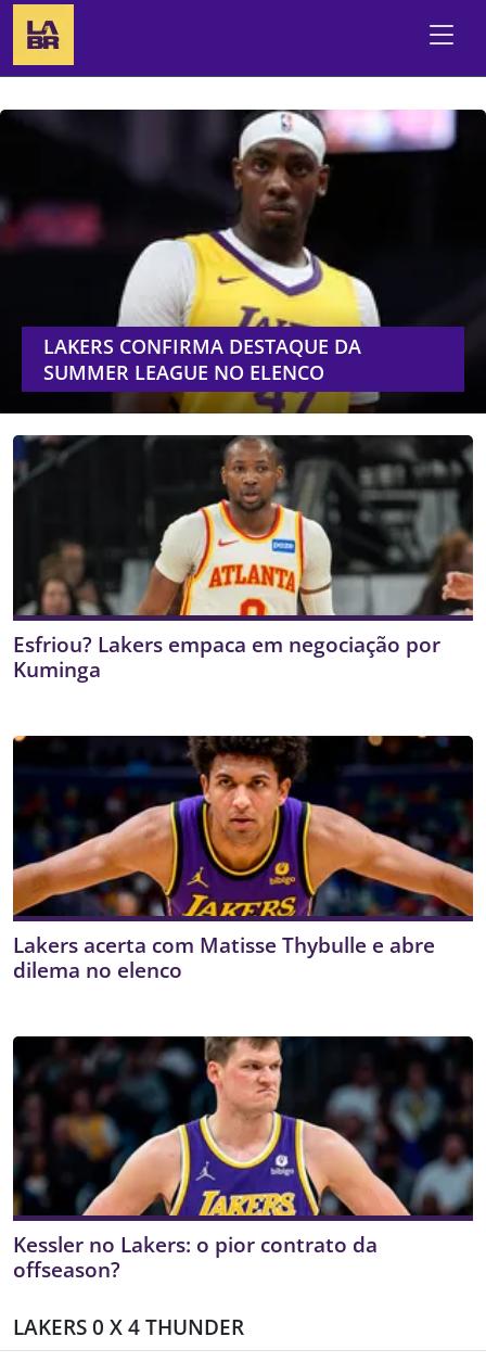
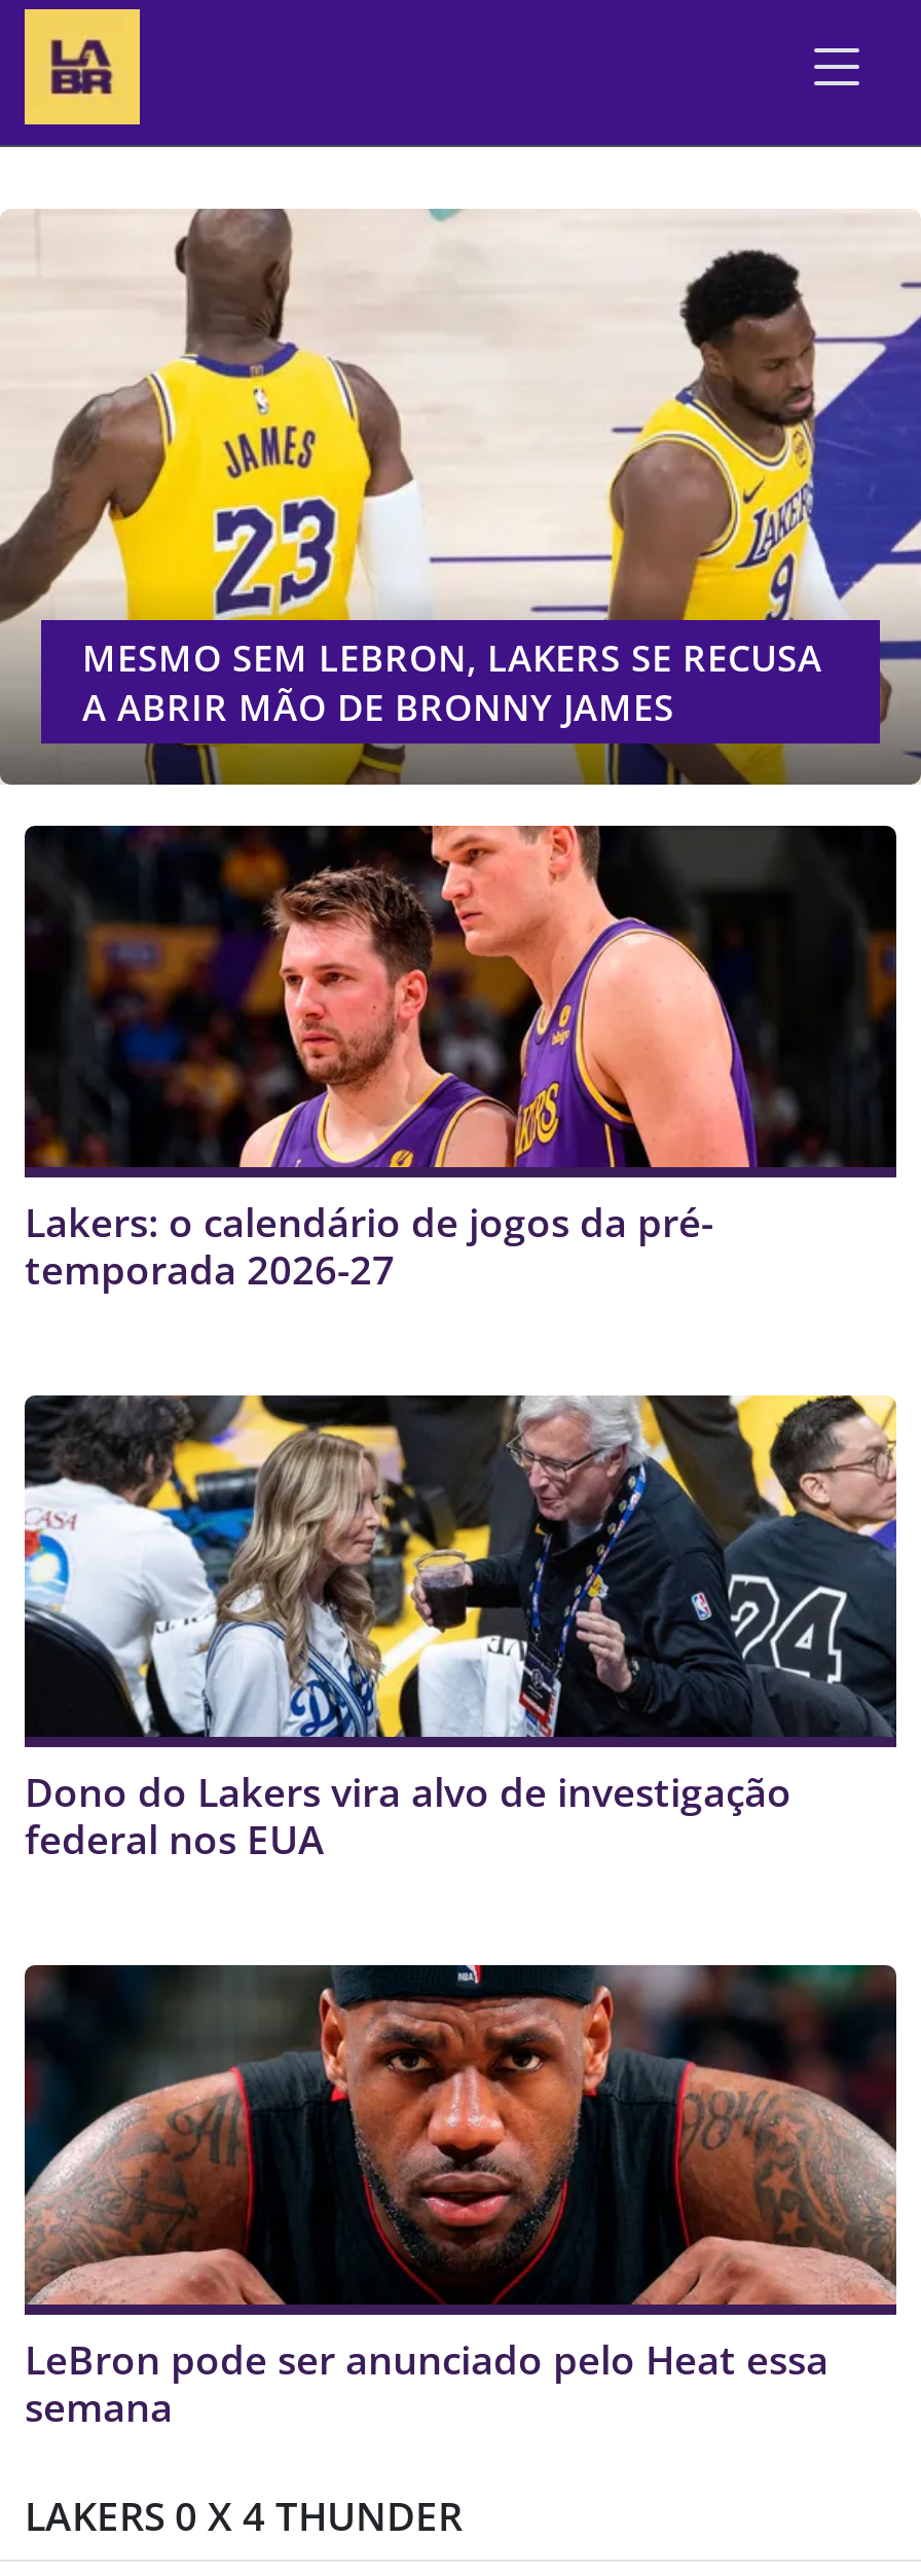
[3,109,483,415] [image] | LAKERS CONFIRMA DESTAQUE DA | SUMMER LEAGUE NO ELENCO -> [6,207,915,787] [image] | MESMO SEM LEBRON, LAKERS SE RECUSA | A ABRIR MÃO DE BRONNY JAMES
[13,434,474,684] [image] | Esfriou? Lakers empaca em negociação por | Kuminga -> [25,824,898,1297] [image] | Lakers: o calendário de jogos da pré- | temporada 2026-27
[12,735,474,984] [image] | Lakers acerta com Matisse Thybulle e abre | dilema no elenco -> [23,1393,898,1866] [image] | Dono do Lakers vira alvo de investigação | federal nos EUA
[12,1035,474,1284] [image] | Kessler no Lakers: o pior contrato da | offseason? -> [23,1963,898,2435] [image] | LeBron pode ser anunciado pelo Heat essa | semana

